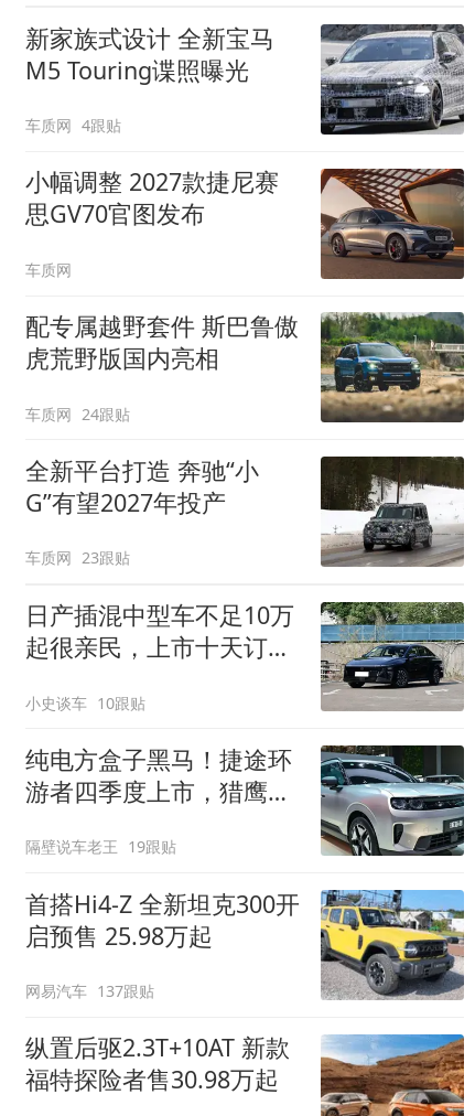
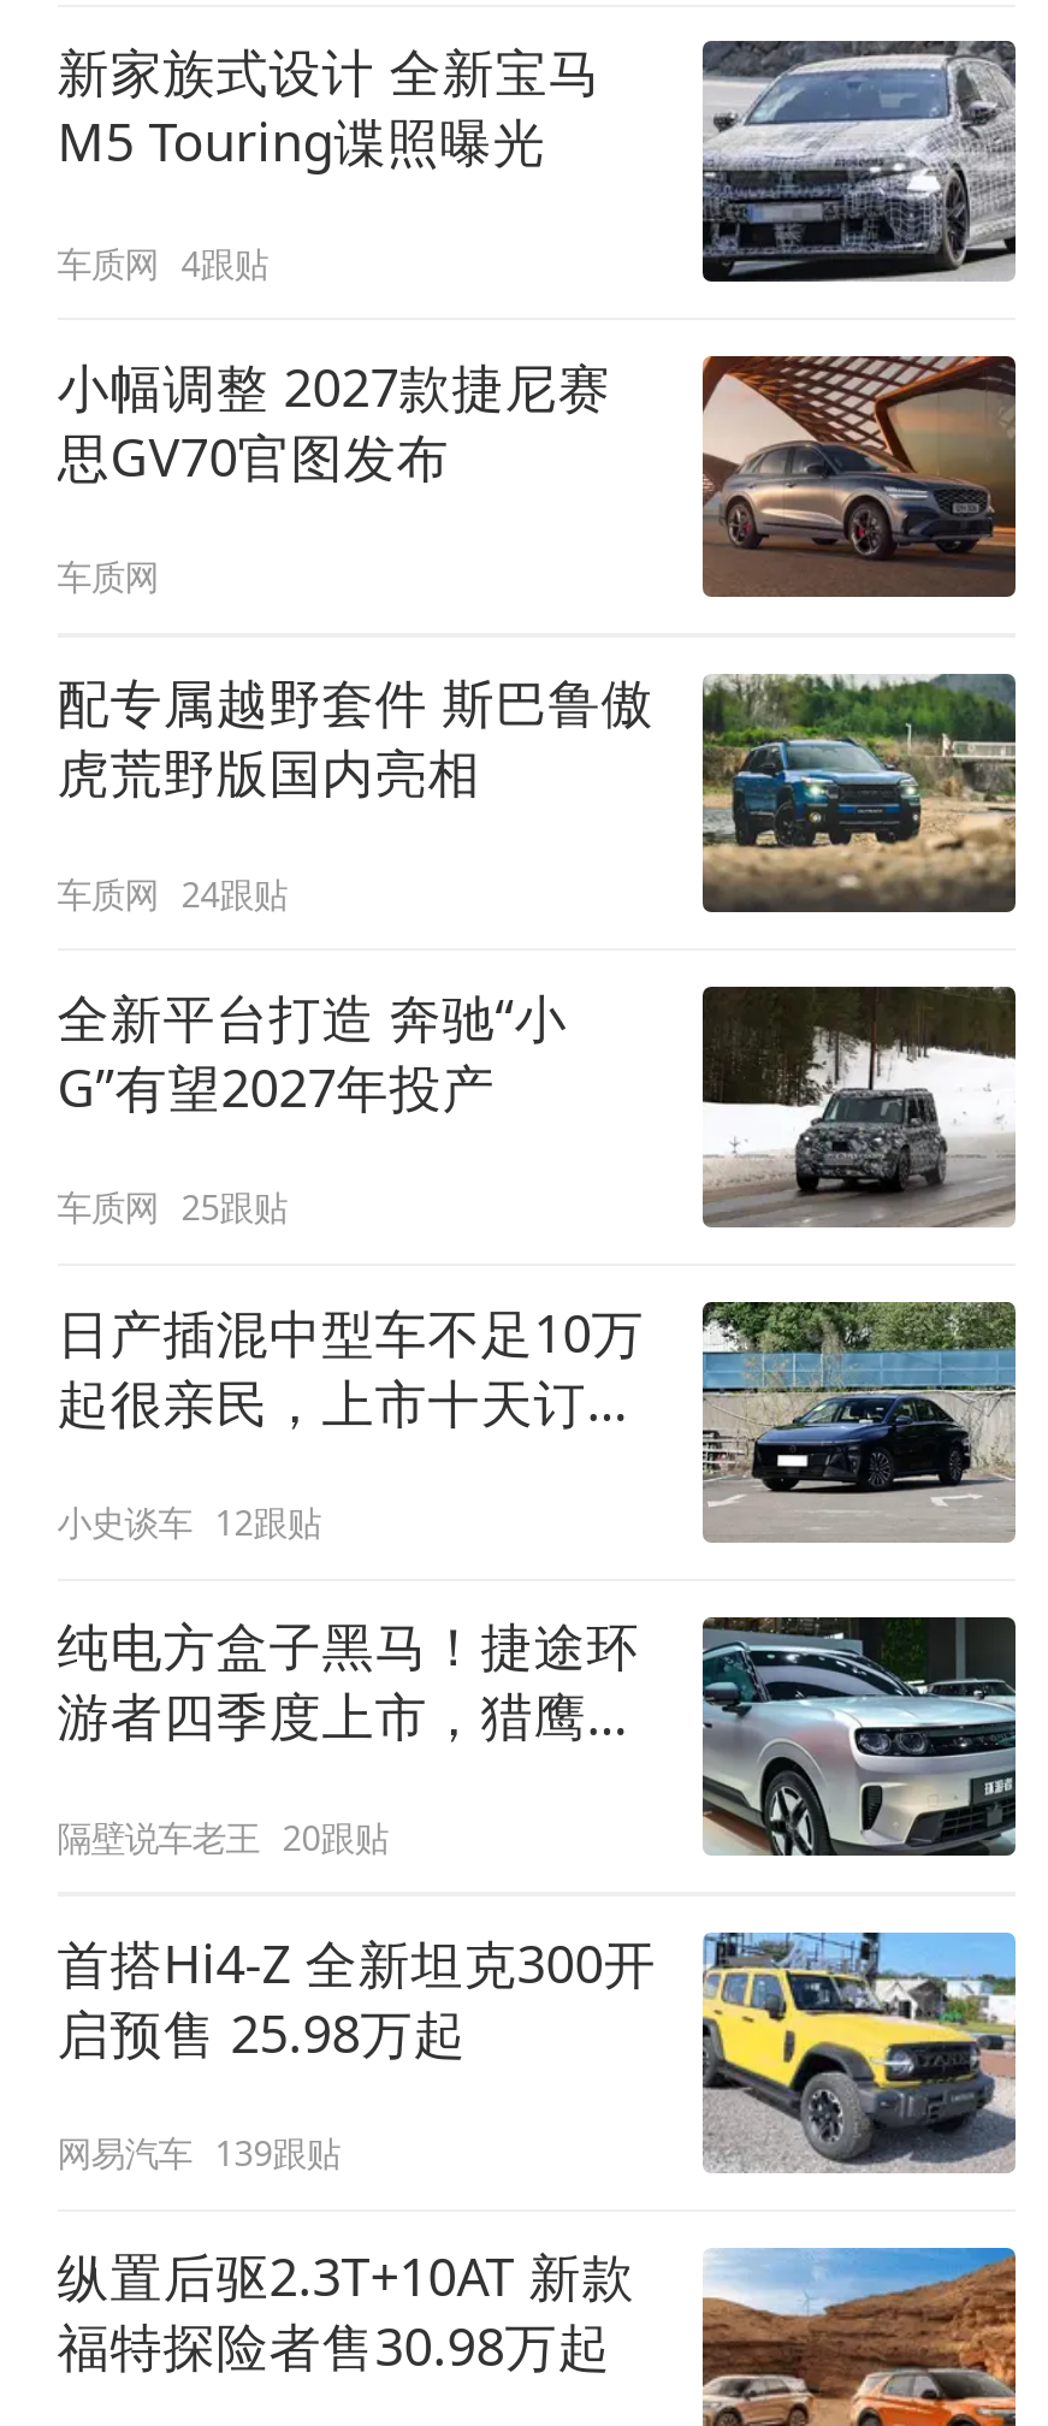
[25,547,130,568] 车质网 23跟贴 -> [57,1185,287,1230] 车质网 25跟贴
[25,692,146,713] 小史谈车 10跟贴 -> [57,1499,321,1545] 小史谈车 12跟贴
[25,836,177,857] 隔壁说车老王 19跟贴 -> [57,1813,388,1859] 隔壁说车老王 20跟贴
[25,980,155,1001] 网易汽车 137跟贴 -> [57,2130,340,2176] 网易汽车 139跟贴

